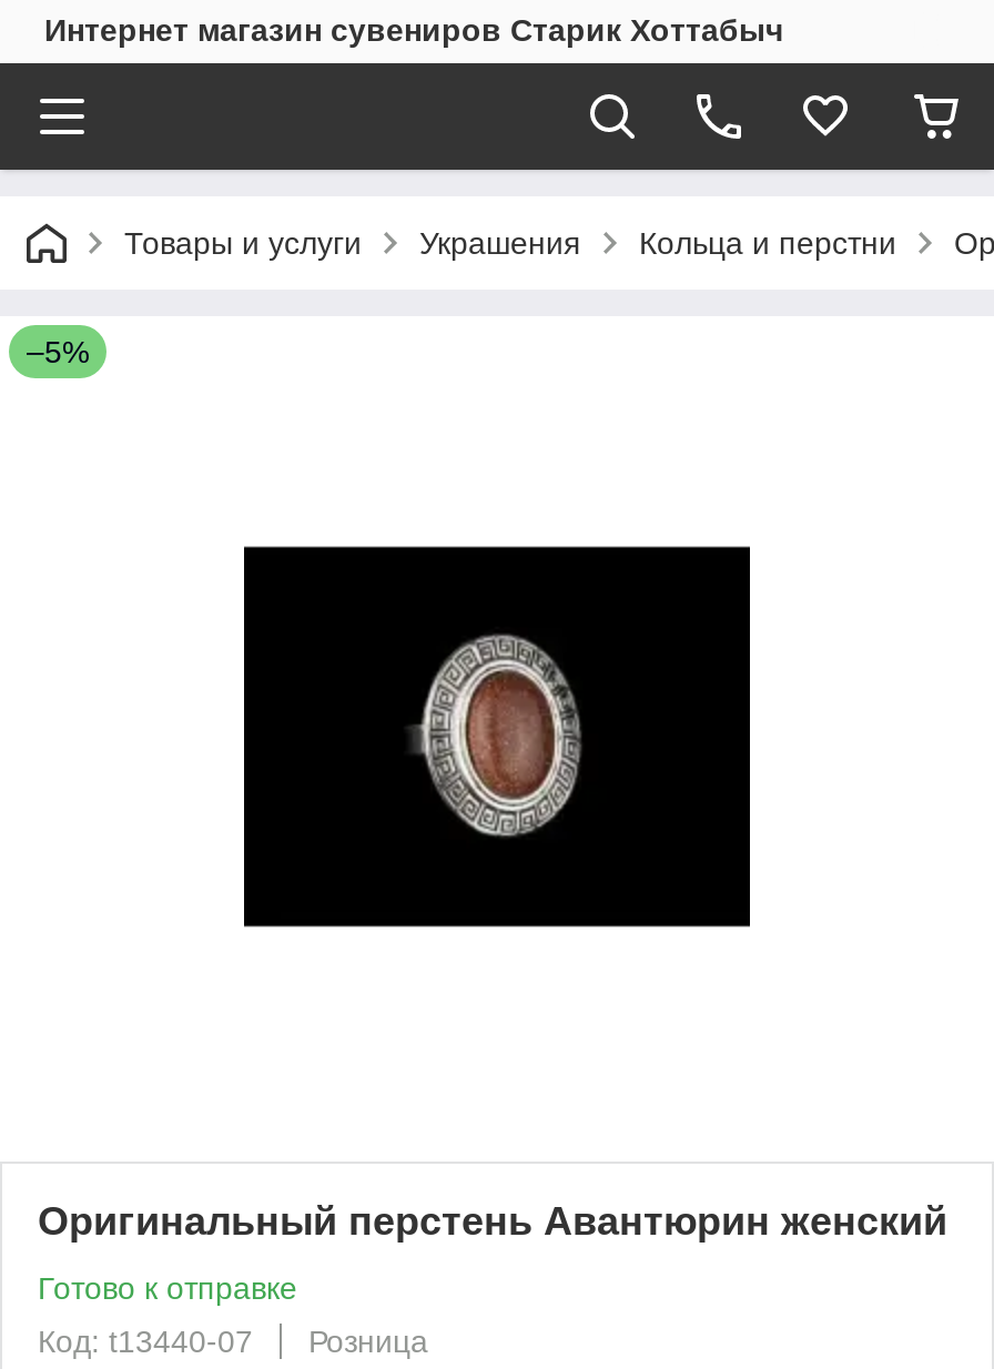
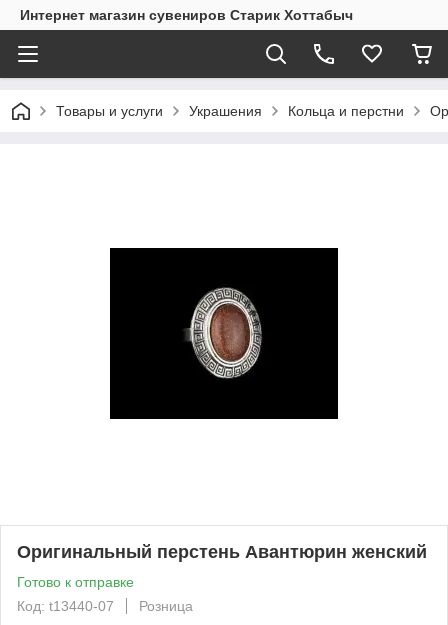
[27,334,89,369] –5% -> none

